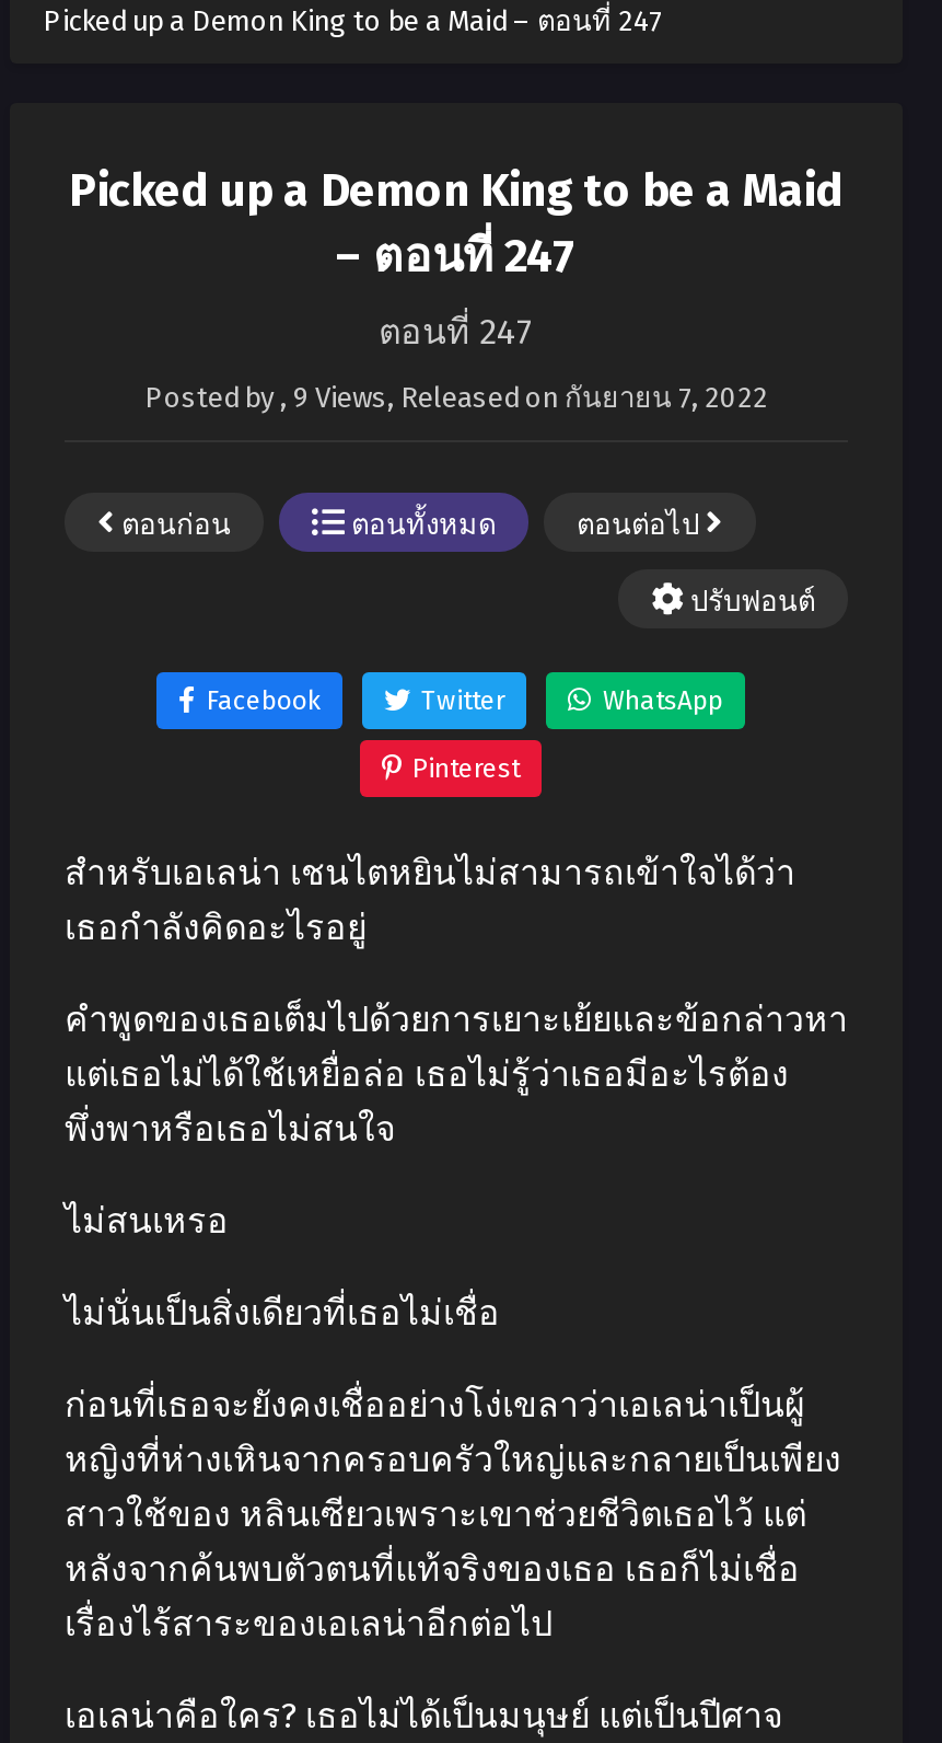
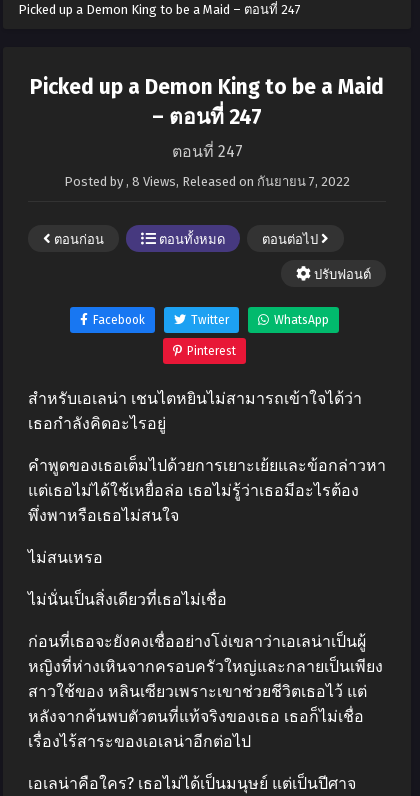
[144,381,768,414] Posted by, 9 Views, Released onกันยายน 7, 2022 -> [64,174,350,189] Posted by, 8 Views, Released onกันยายน 7, 2022

